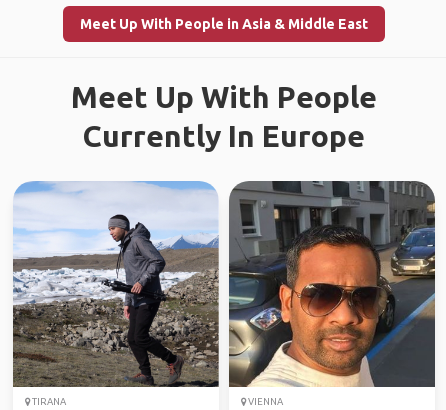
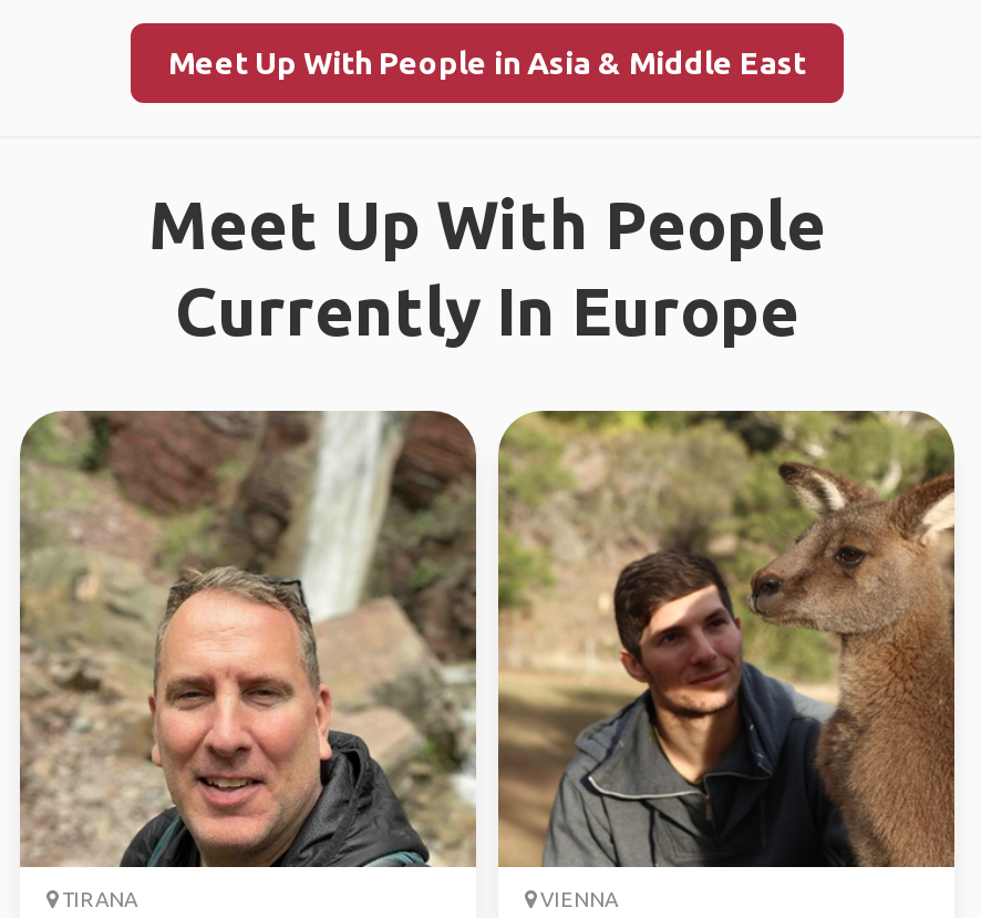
[13,180,220,388] [image] -> [18,409,478,867] [image]
[228,180,436,388] [image] -> [496,409,957,869] [image]

